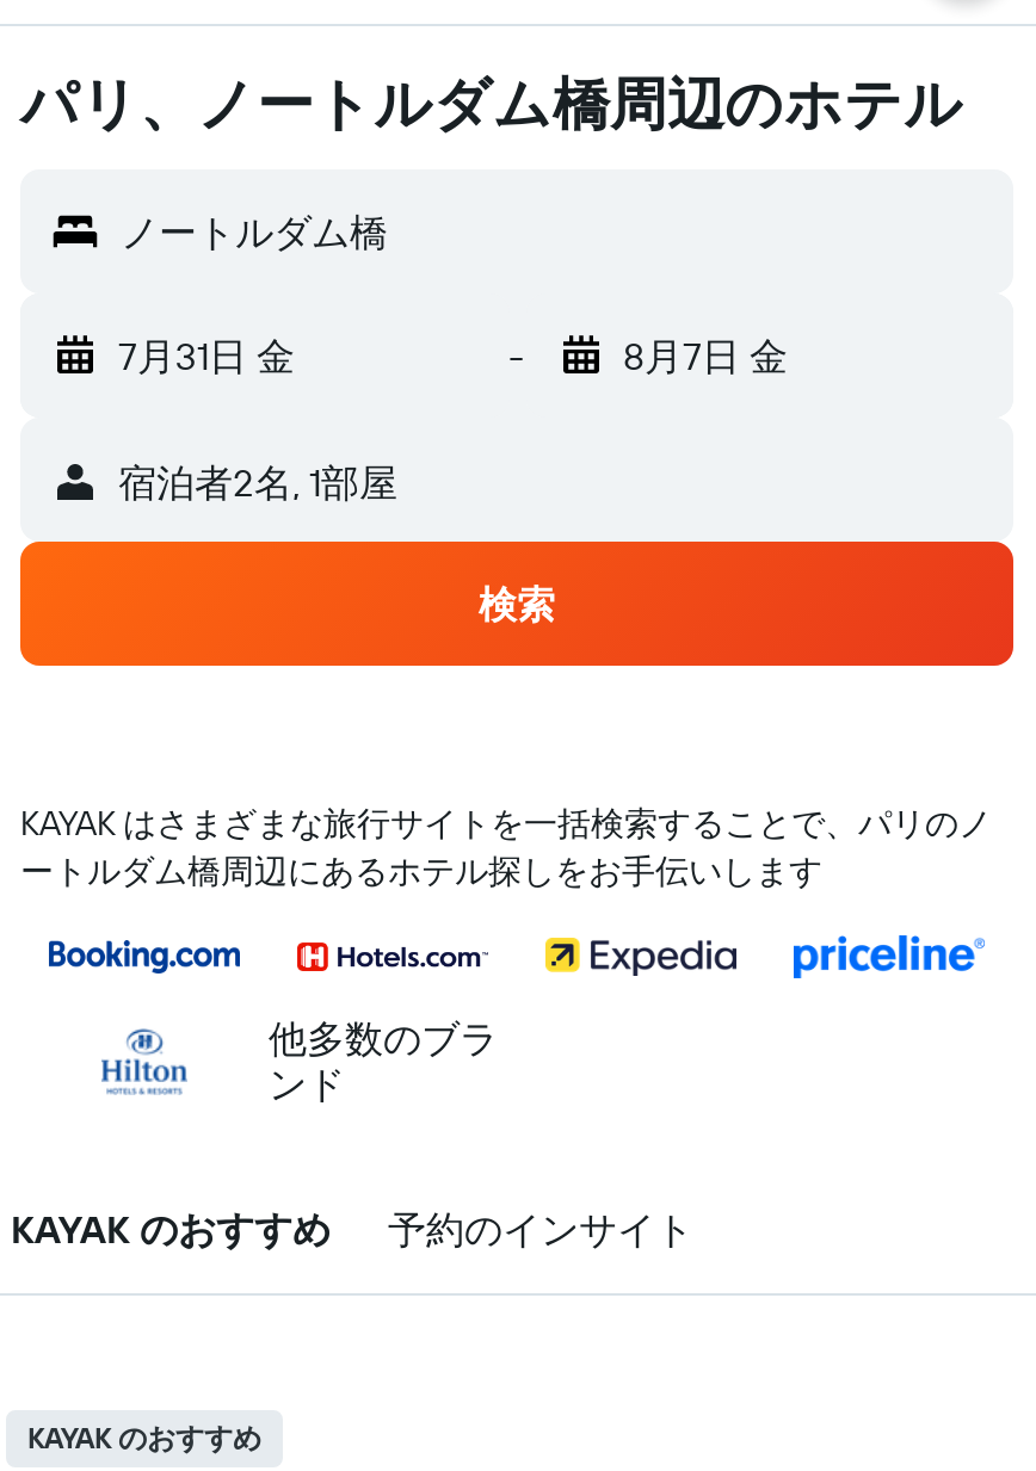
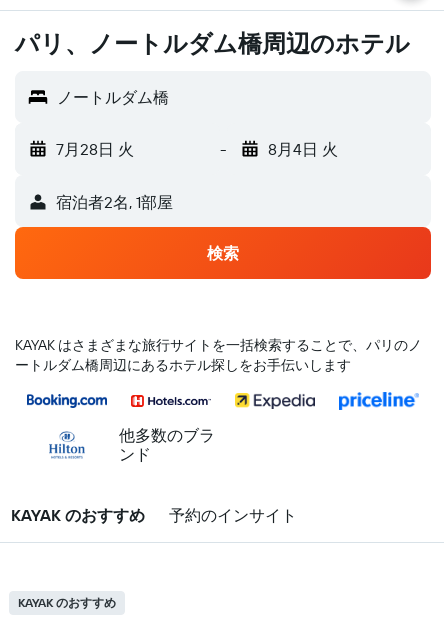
[118,332,295,379] 7月31日 金 -> [56,139,134,159] 7月28日 火
[623,332,788,379] 8月7日 金 -> [267,139,337,159] 8月4日 火

